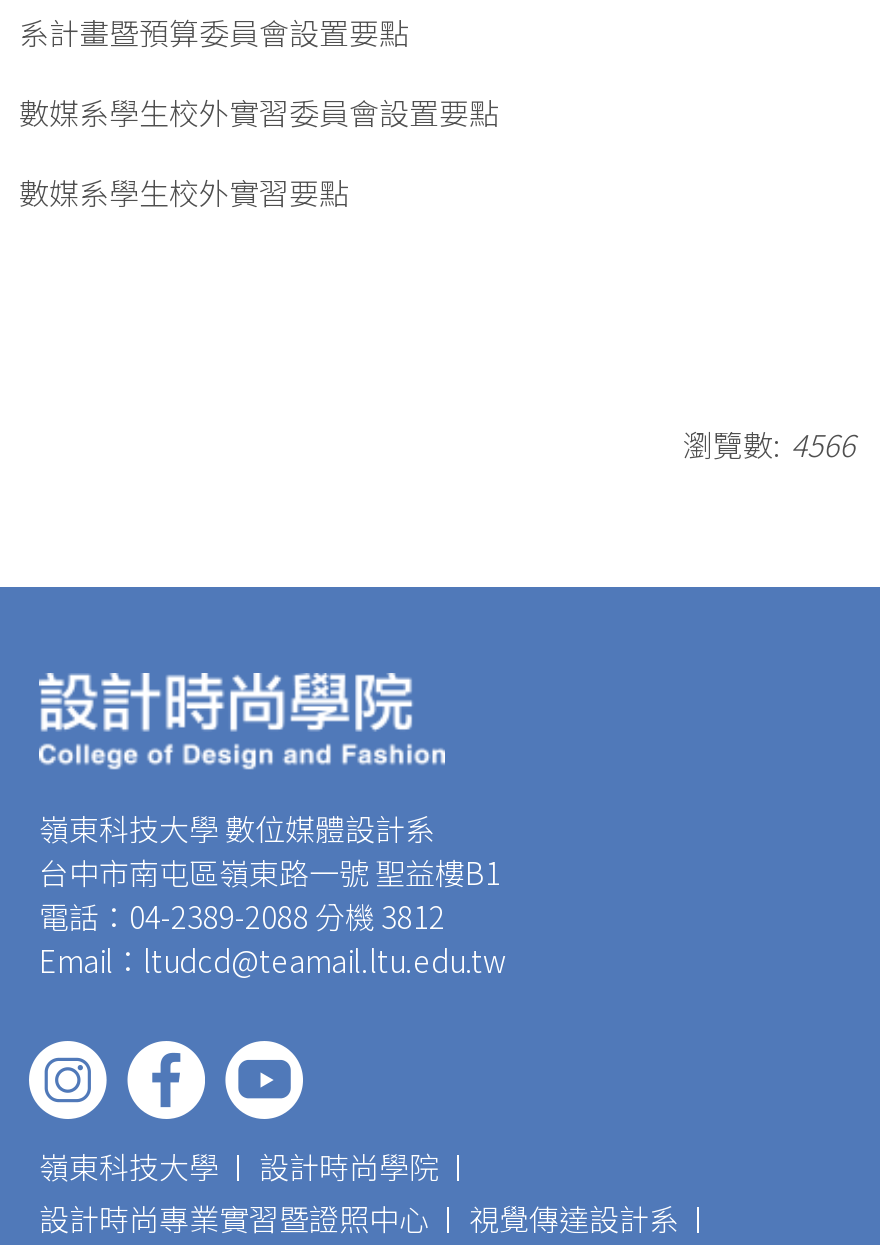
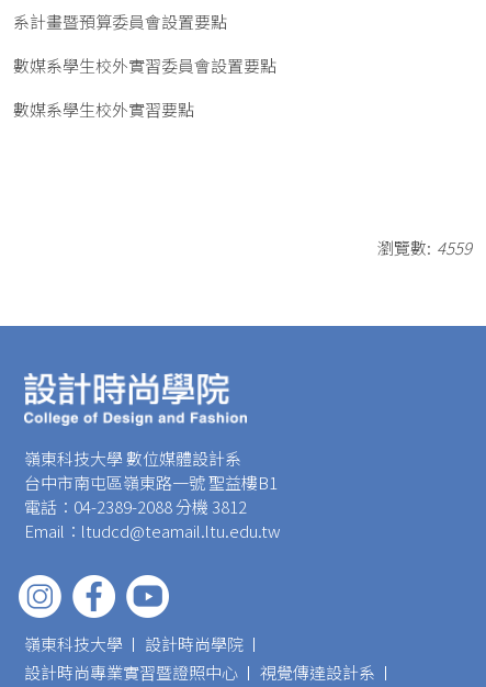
[683,422,855,464] 瀏覽數: 4566 -> [377,235,472,258] 瀏覽數: 4559

